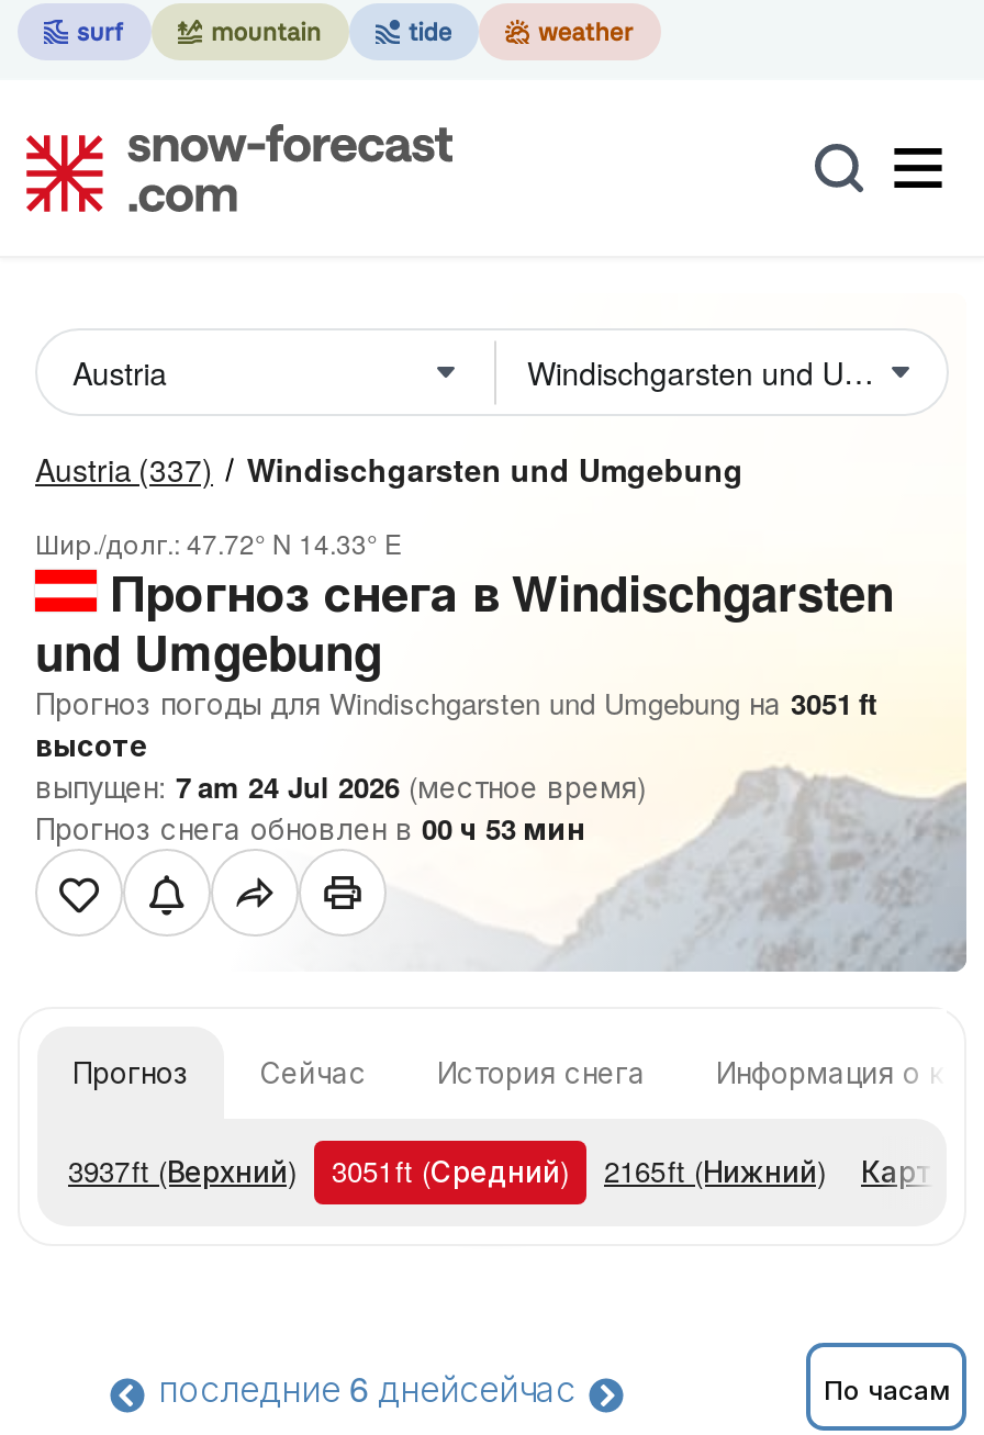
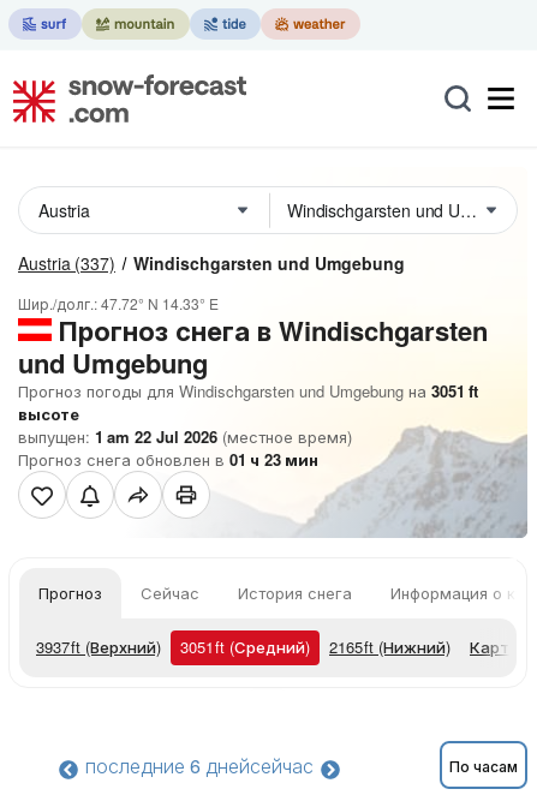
[35,765,646,807] выпущен: 7 am 24 Jul 2026 (местное время) -> [18,425,352,448] выпущен: 1 am 22 Jul 2026 (местное время)
[35,807,584,849] Прогноз снега обновлен в 00 ч 53 мин -> [18,448,318,471] Прогноз снега обновлен в 01 ч 23 мин

